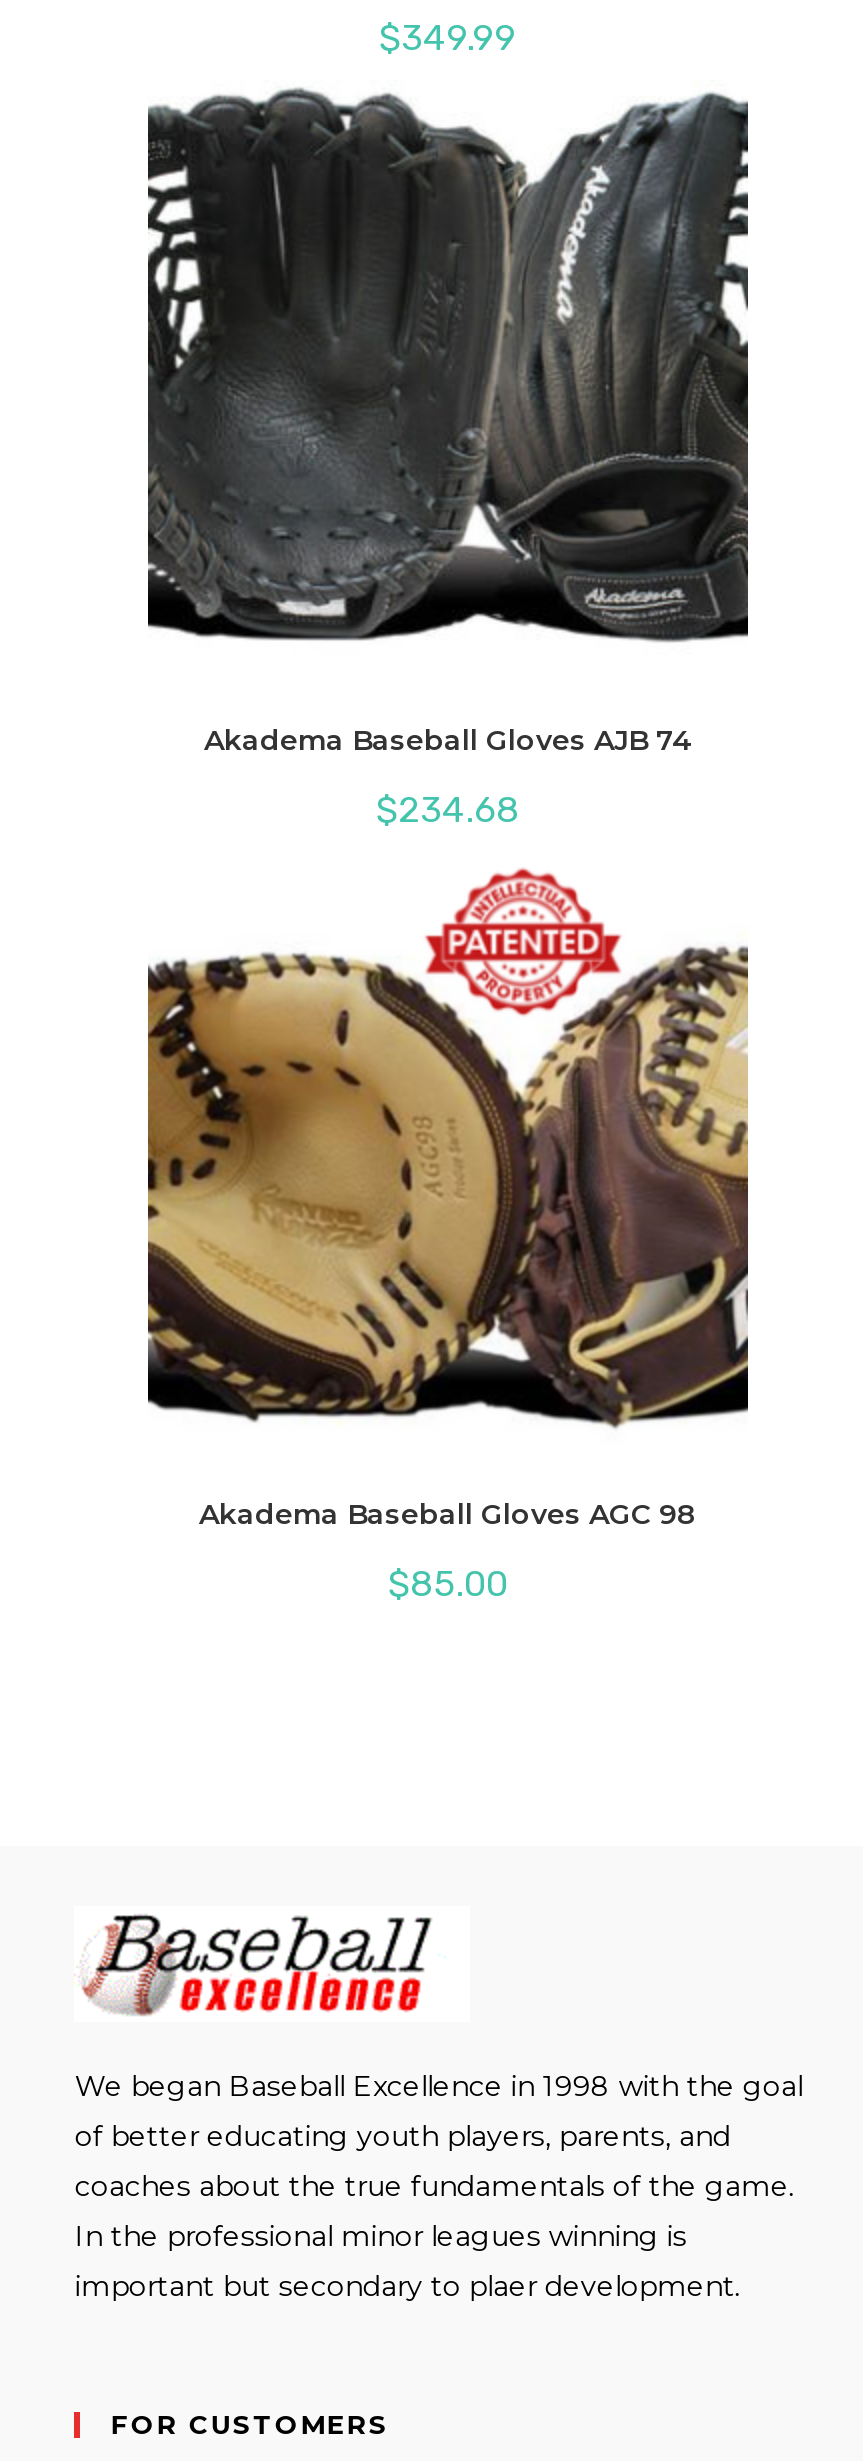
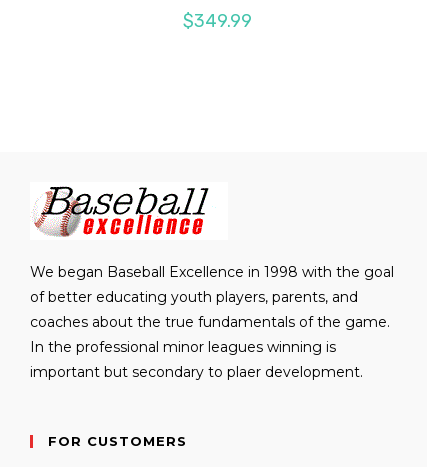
[146,86,750,642] [image] -> none
[204,722,692,832] Akadema Baseball Gloves AJB 74 | $234.68 -> none
[146,868,750,1605] [image] | Akadema Baseball Gloves AGC 98 | $85.00 -> none

